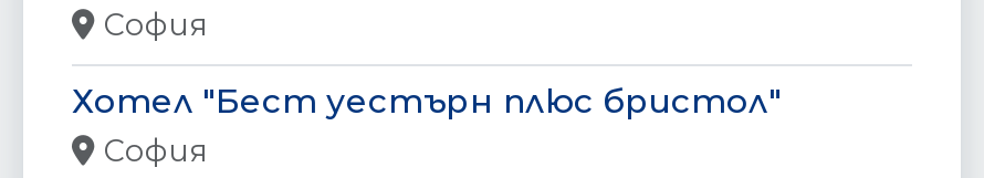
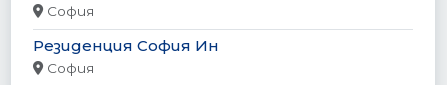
[72,80,782,122] Хотел "Бест уестърн плюс бристол" -> [33,36,219,55] Резиденция София Ин

